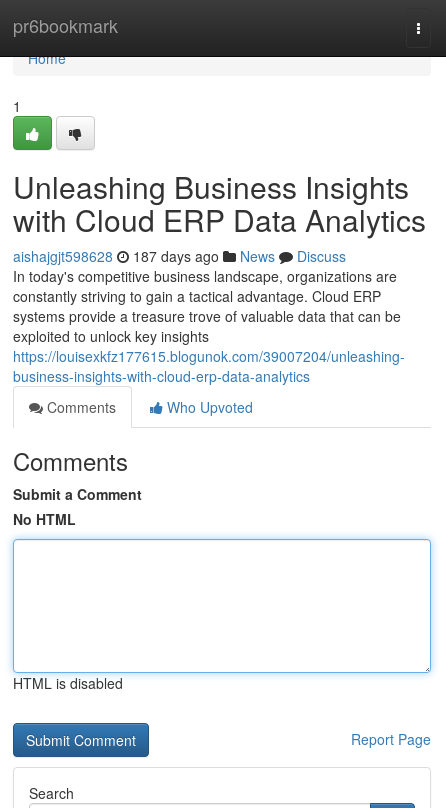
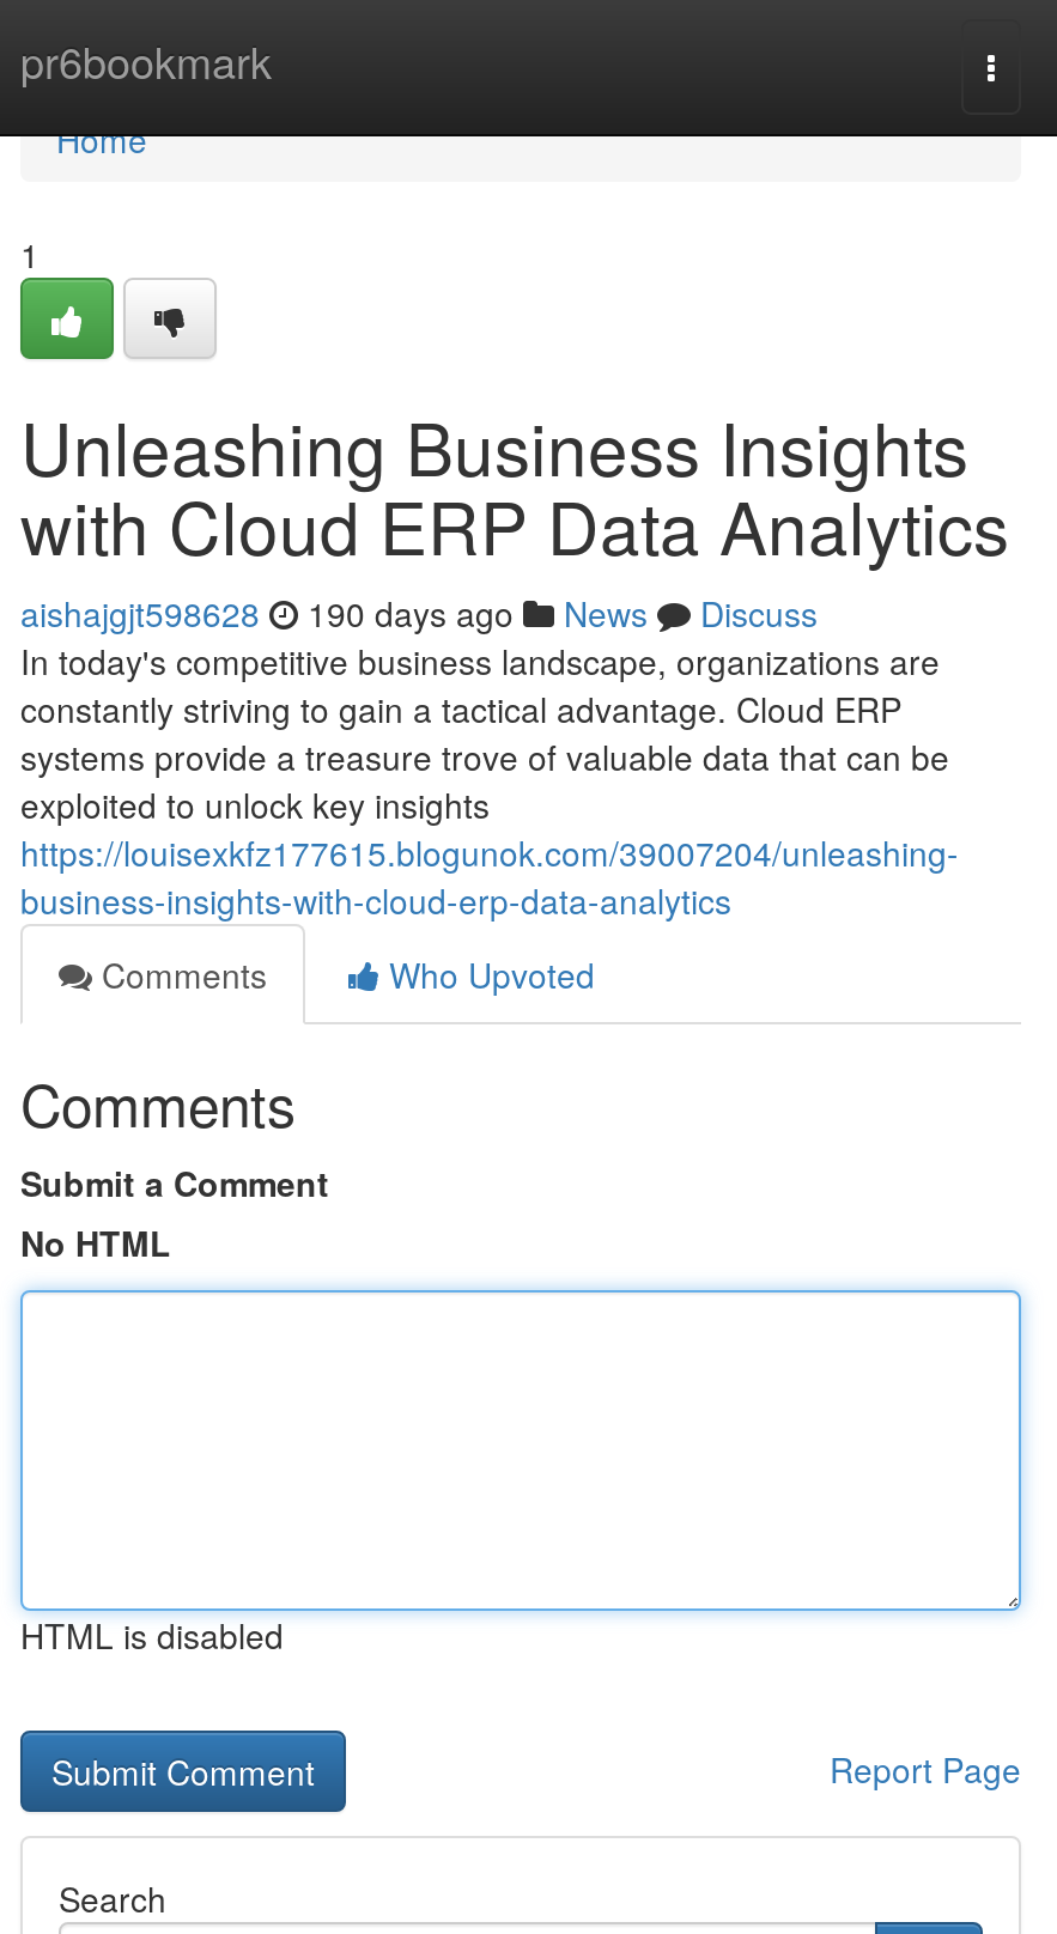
[13,246,346,266] aishajgjt598628 187 days ago News Discuss -> [20,589,818,637] aishajgjt598628 190 days ago News Discuss

